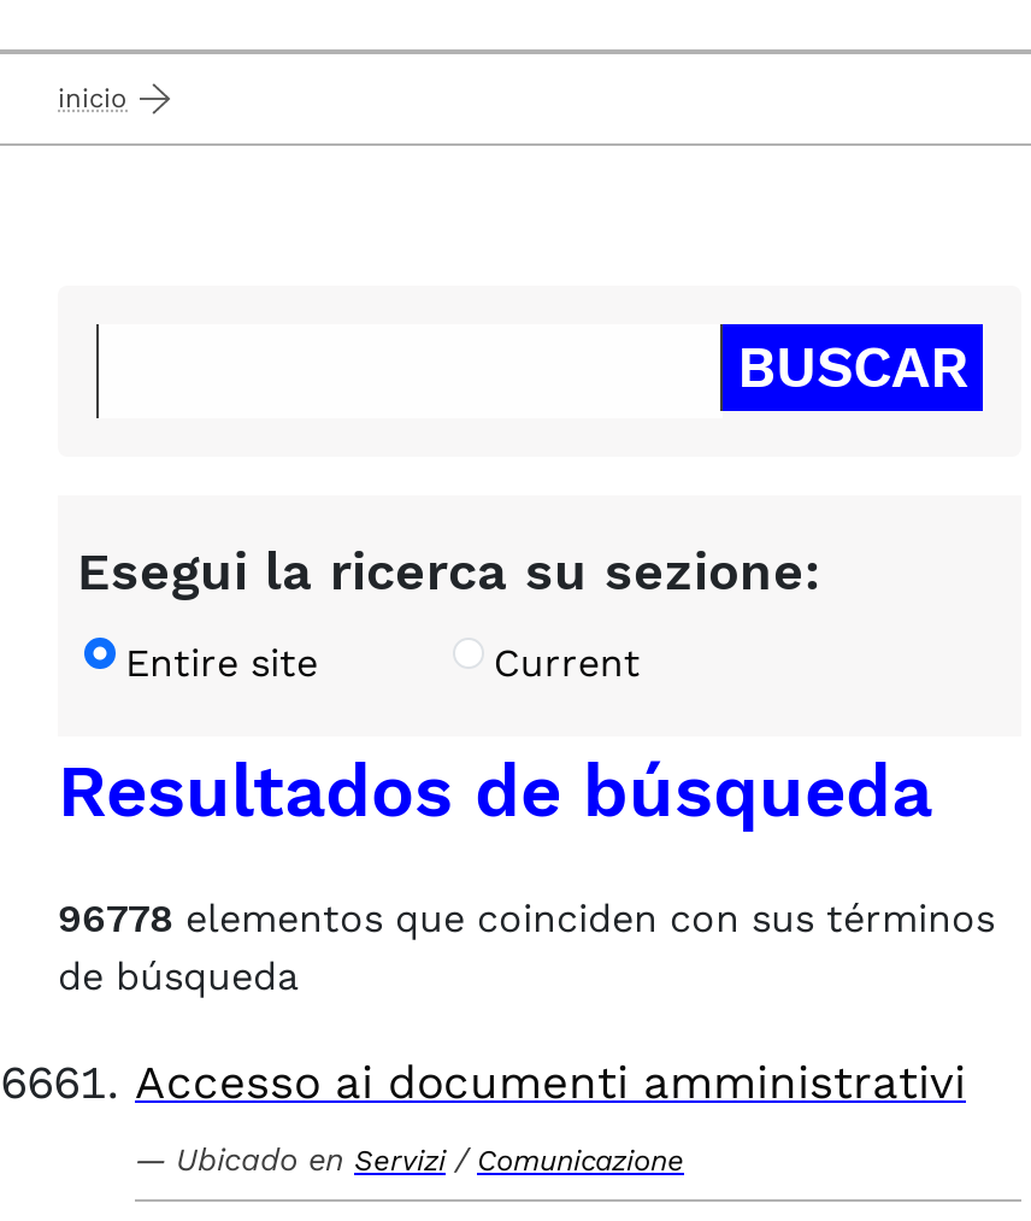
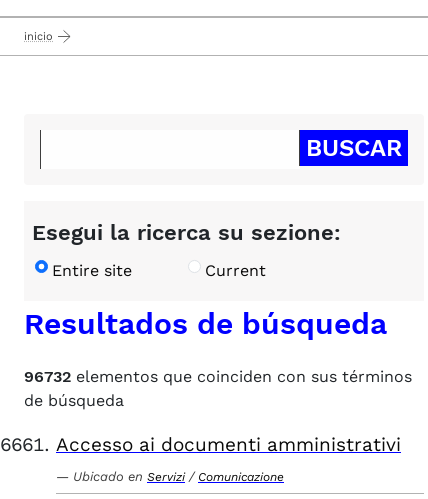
[58,896,995,941] 96778 elementos que coinciden con sus términos -> [24,367,412,386] 96732 elementos que coinciden con sus términos

